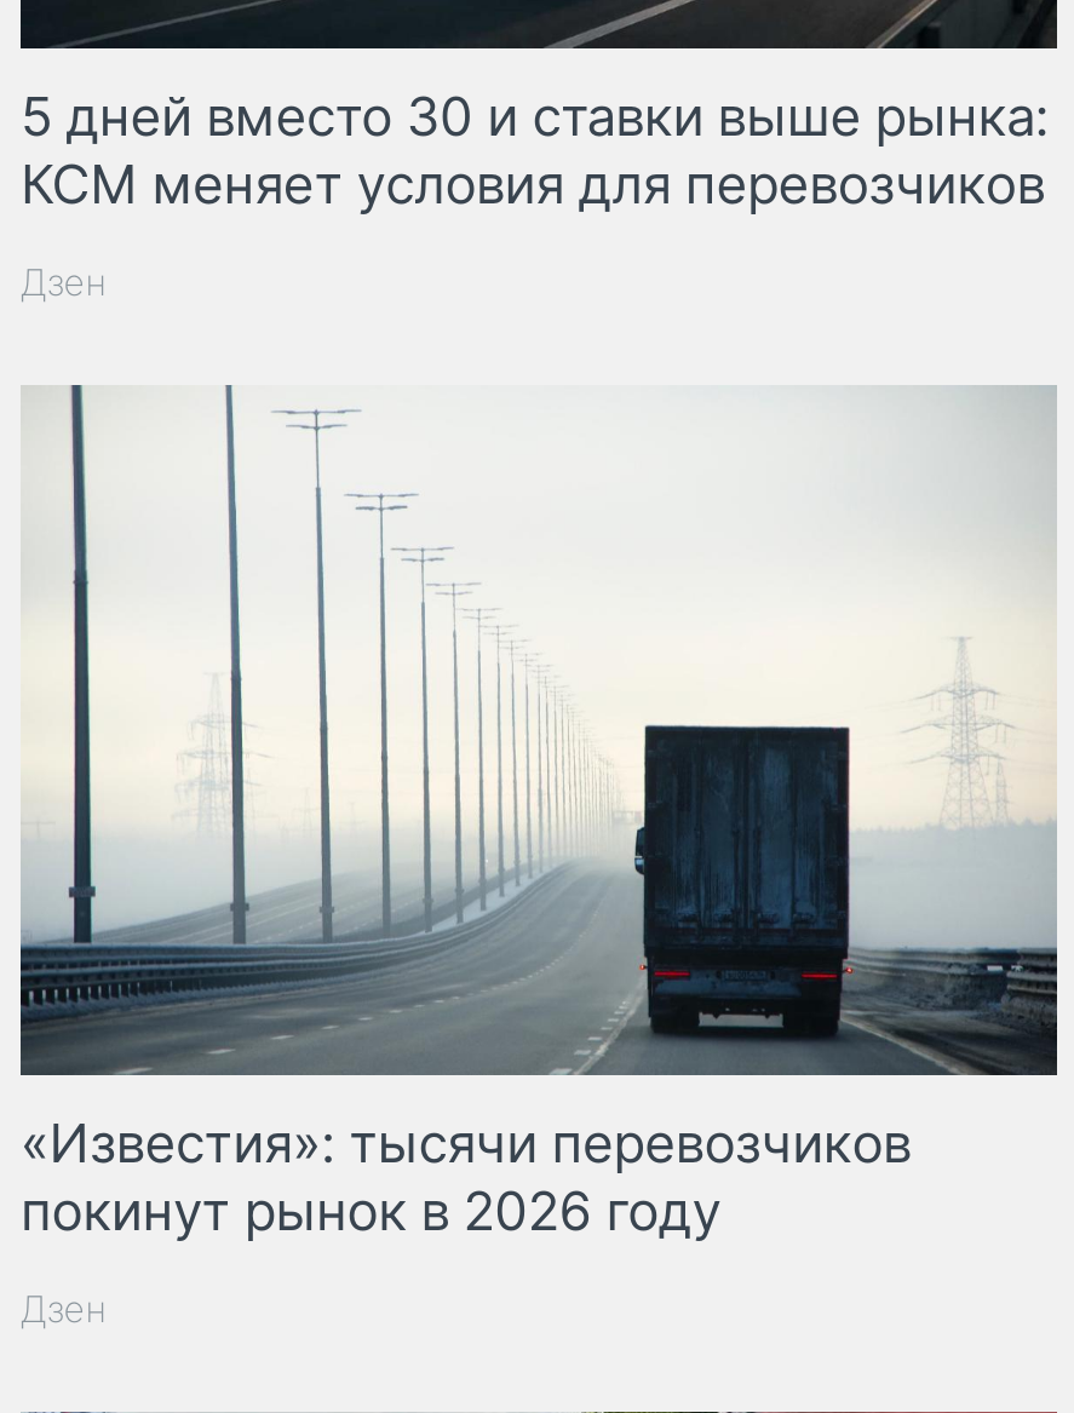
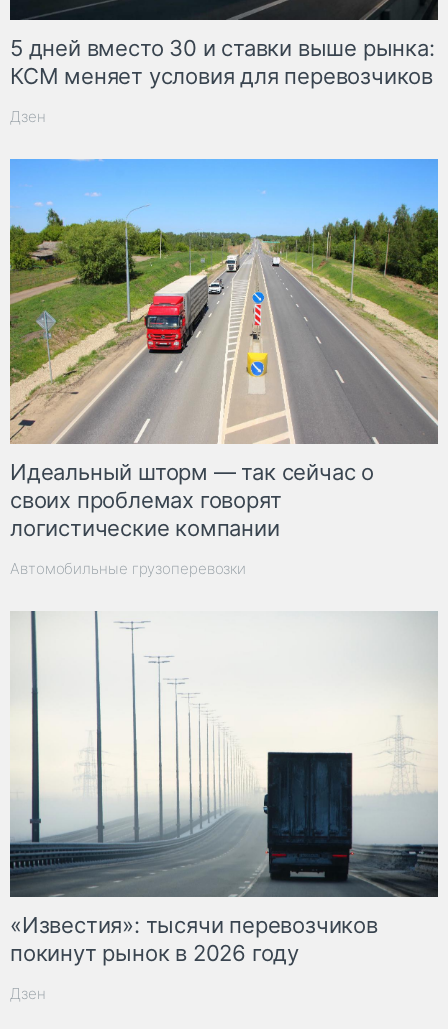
none -> [9,158,439,578] [image] | Идеальный шторм — так сейчас о | своих проблемах говорят | логистические компании | Автомобильные грузоперевозки

